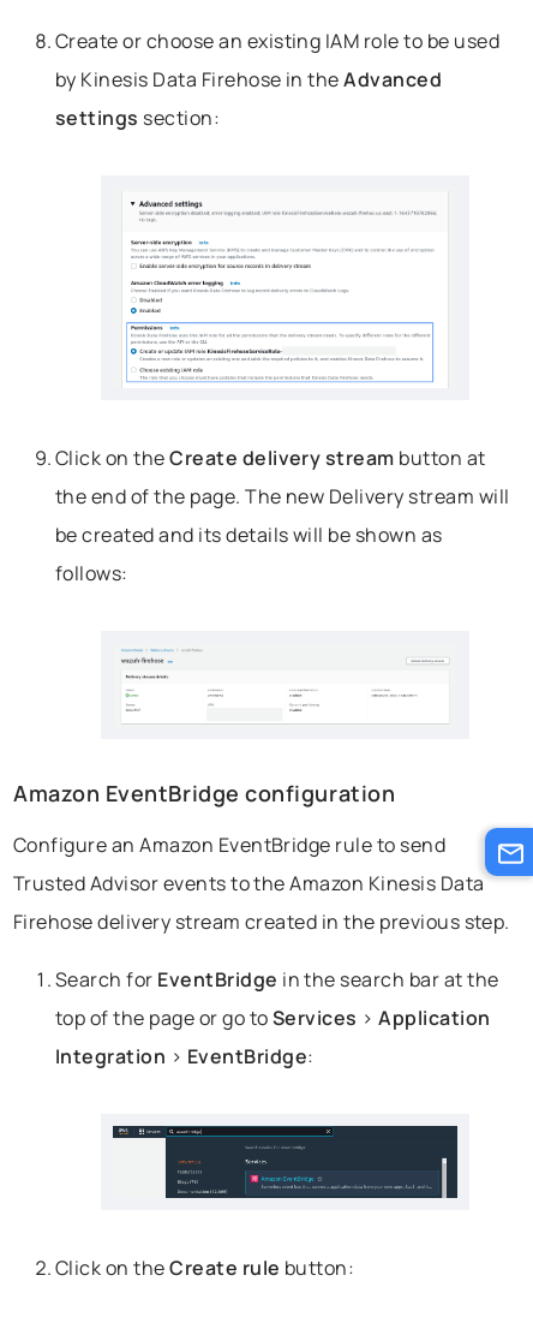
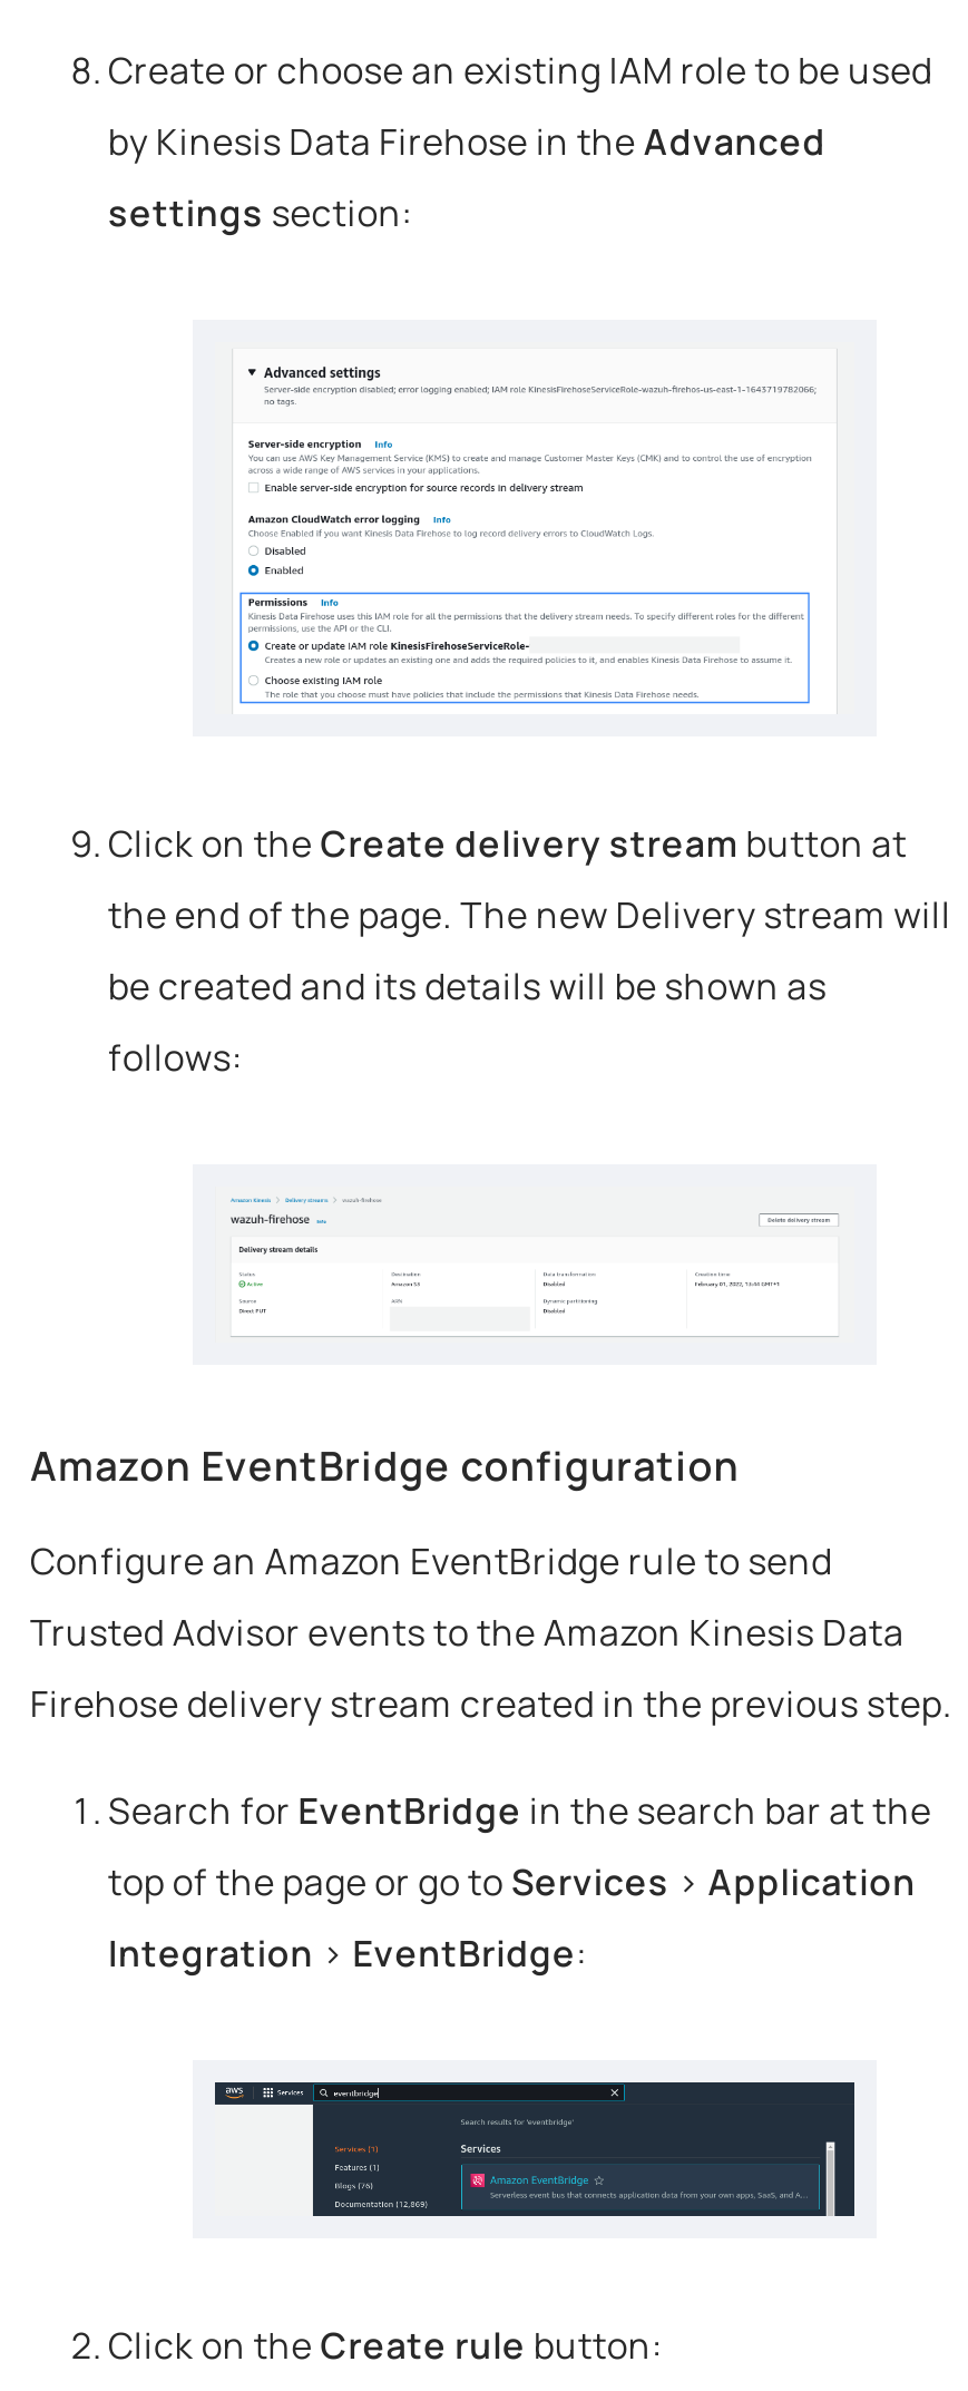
[481,827,529,878] [image] -> none

